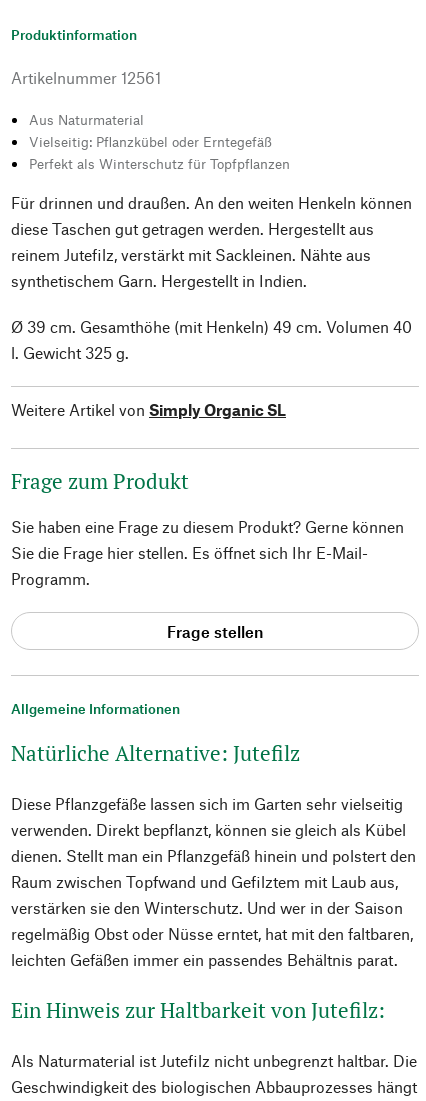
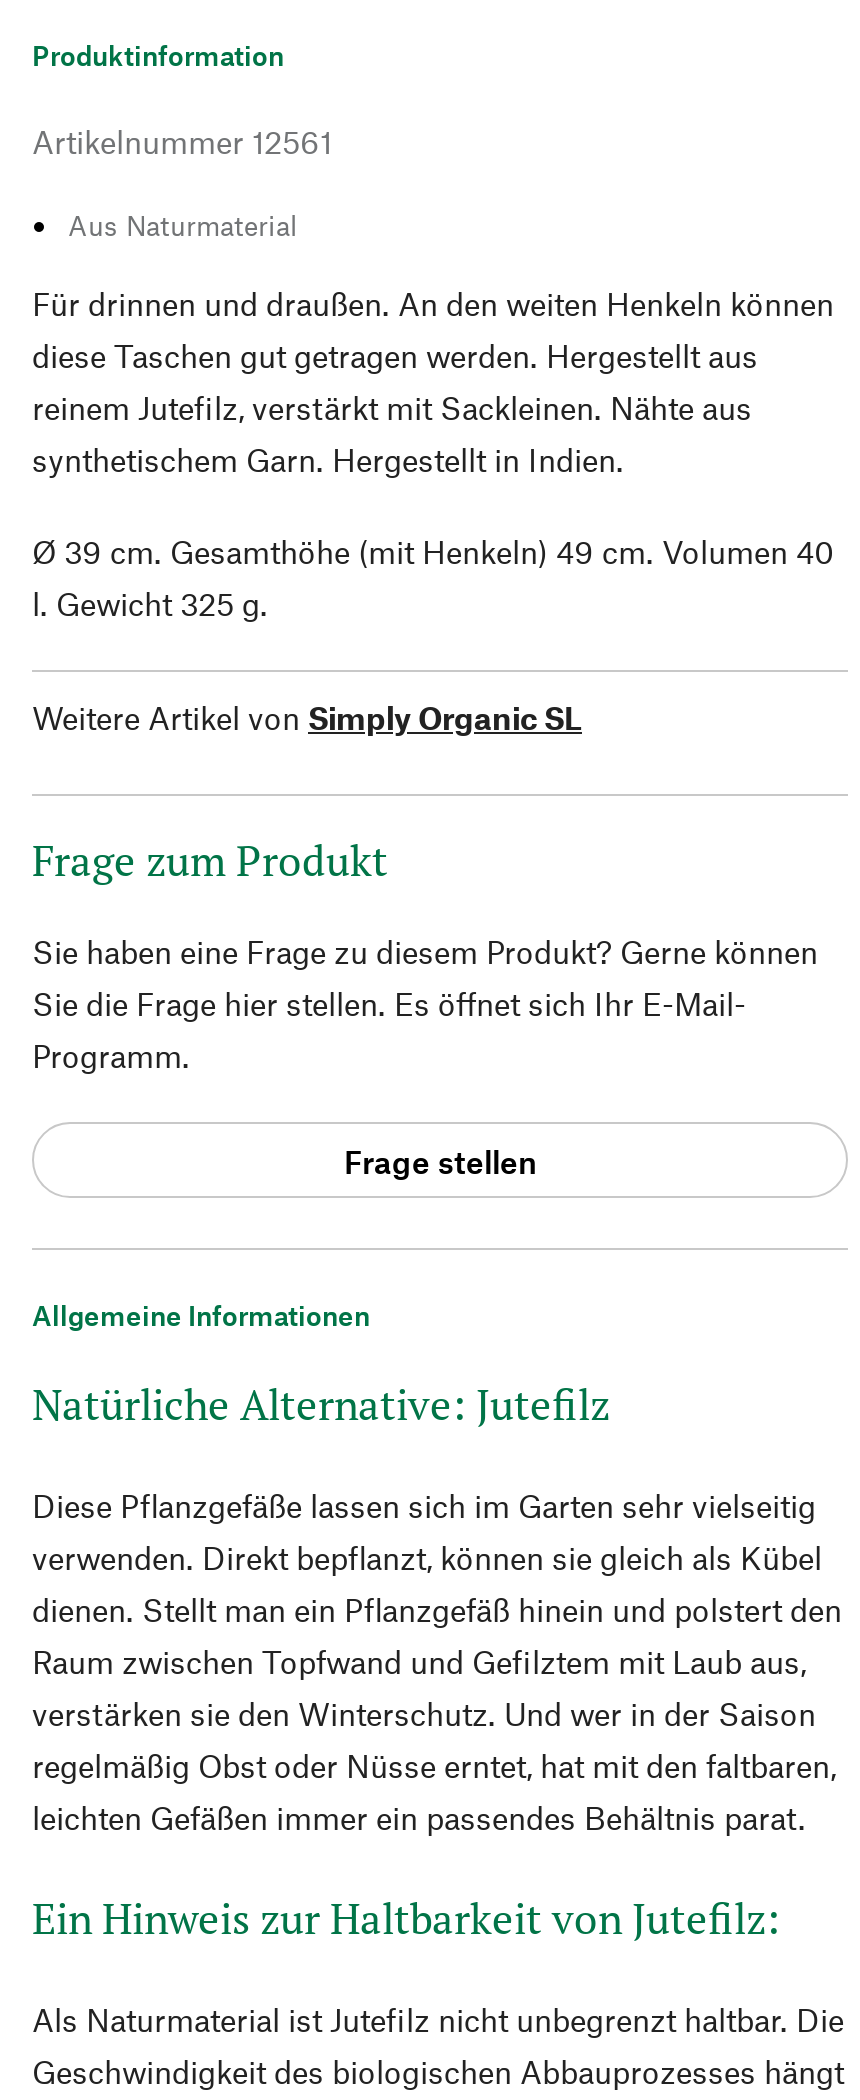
[29,133,290,172] Vielseitig: Pflanzkübel oder Erntegefäß | Perfekt als Winterschutz für Topfpflanzen -> none

